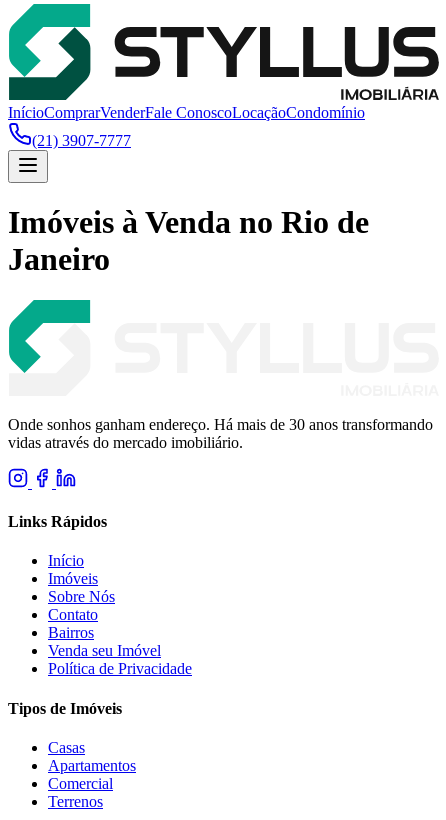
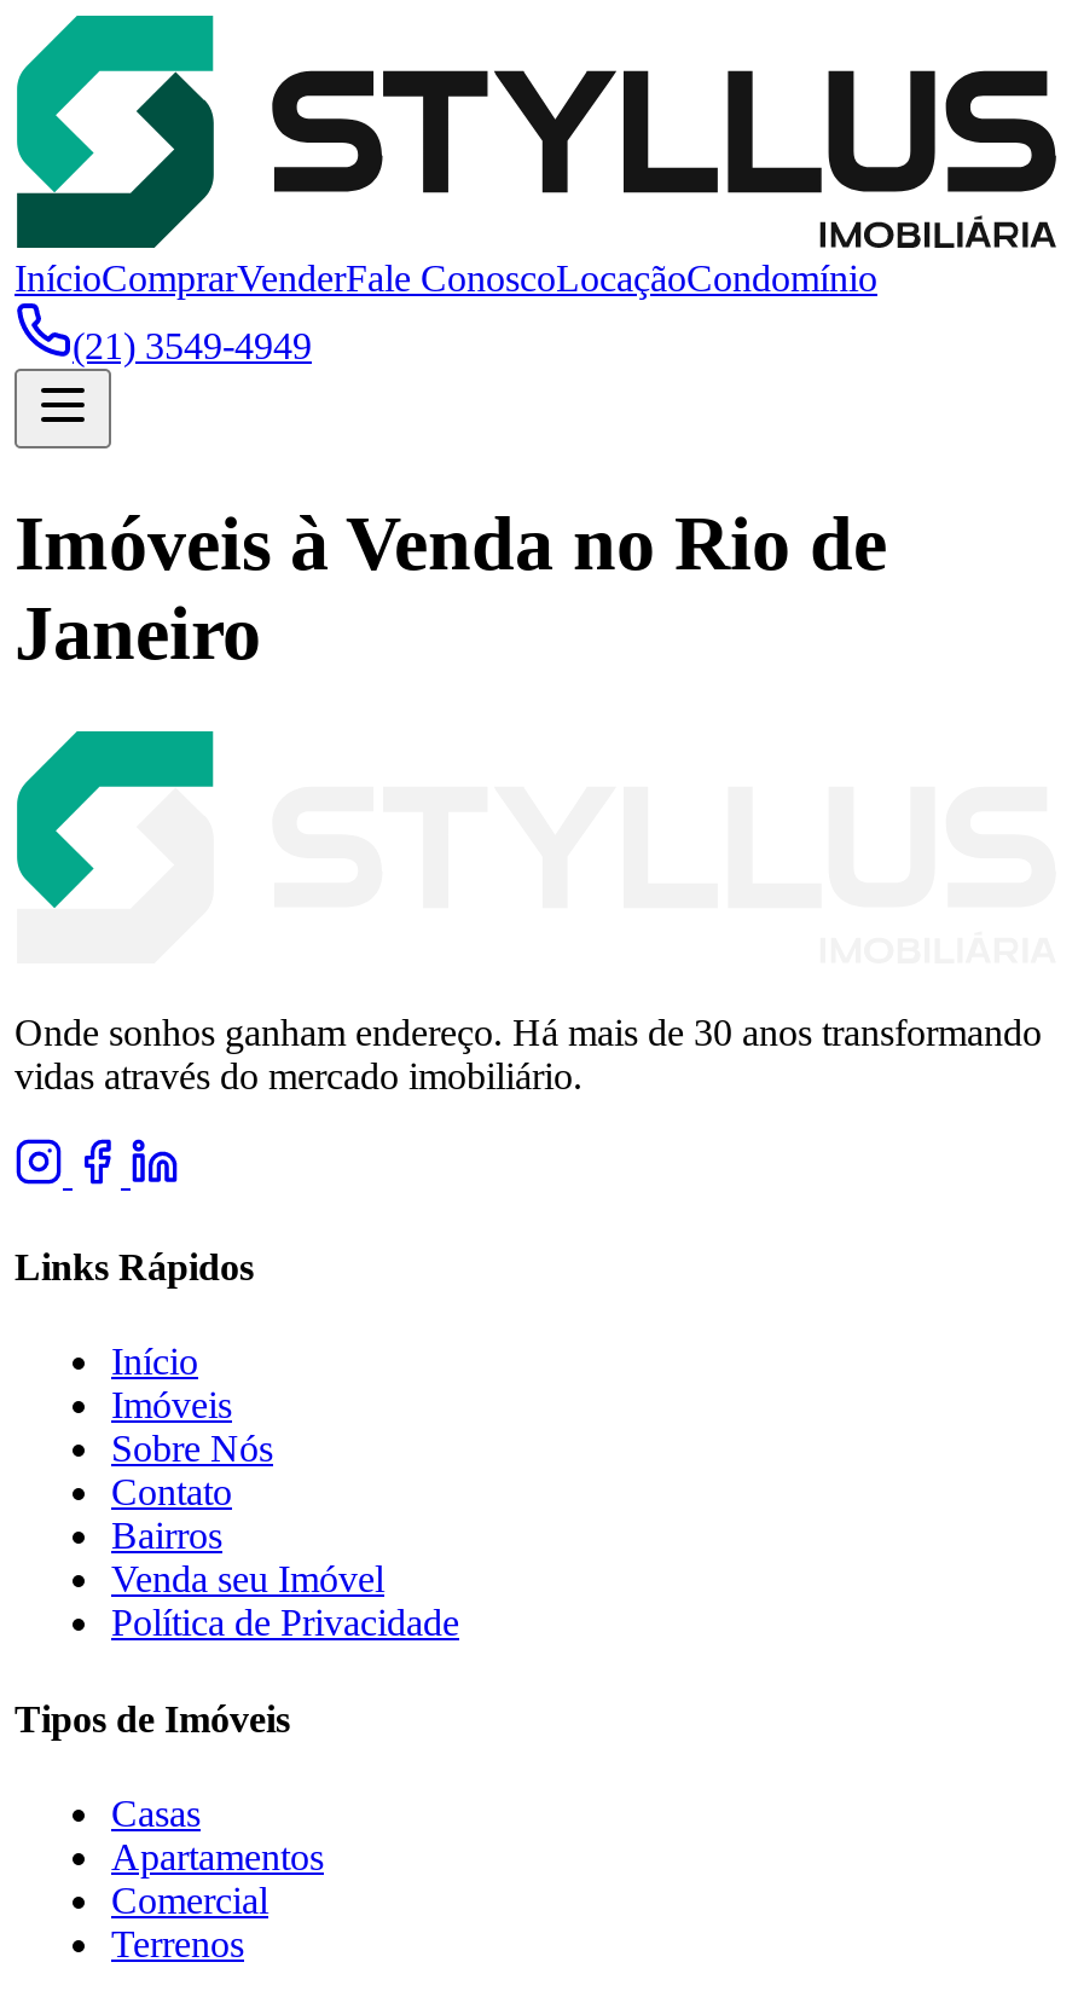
[32,132,131,149] (21) 3907-7777 -> [73,325,312,366] (21) 3549-4949

